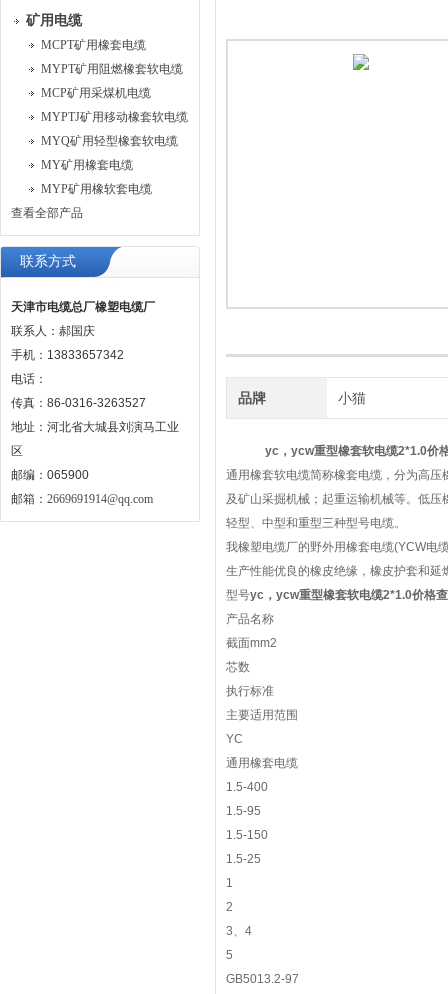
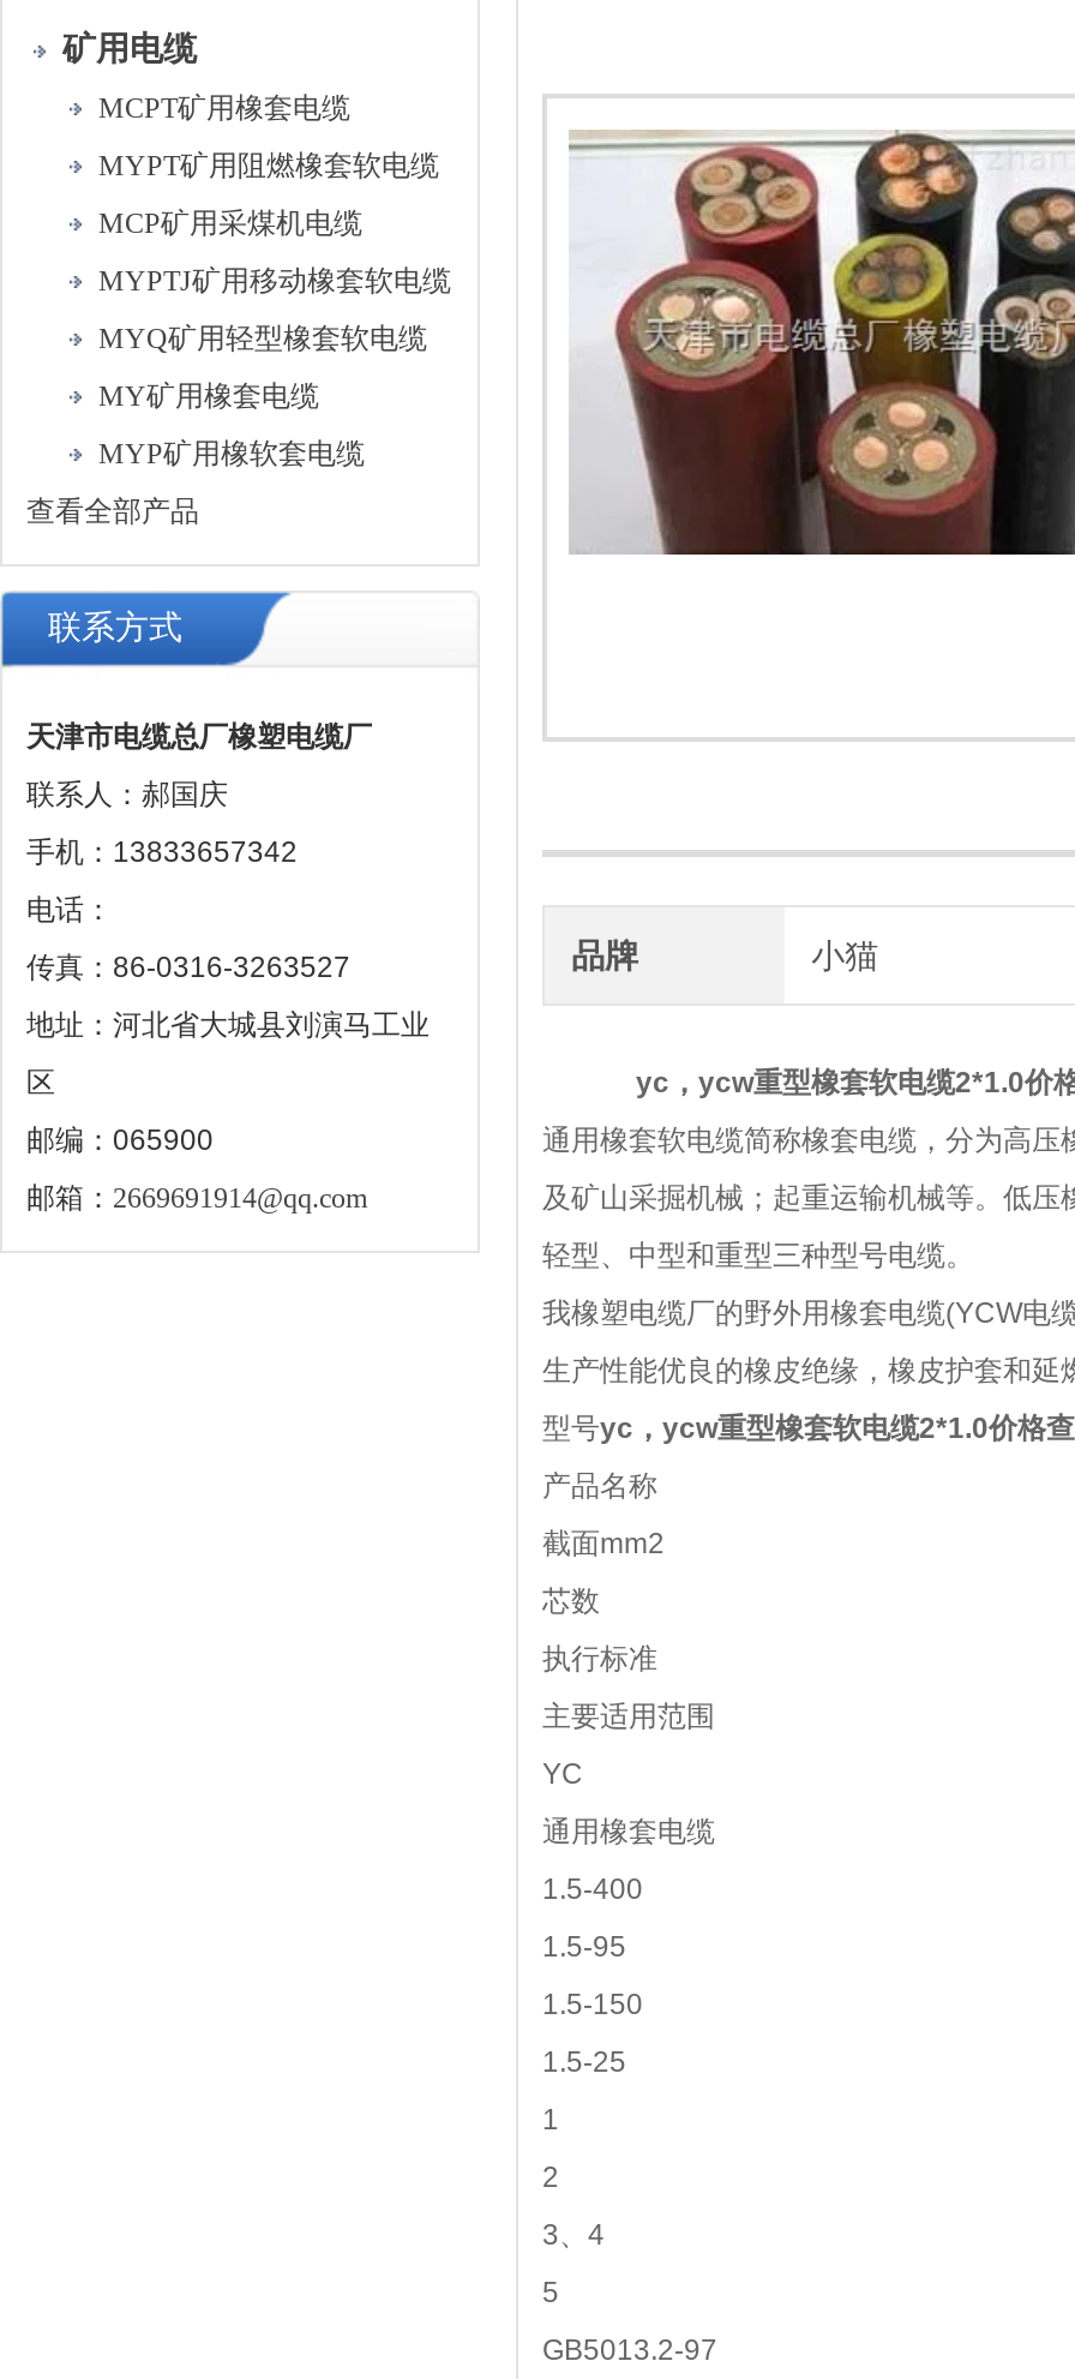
none -> [569,130,1068,557] [image]

